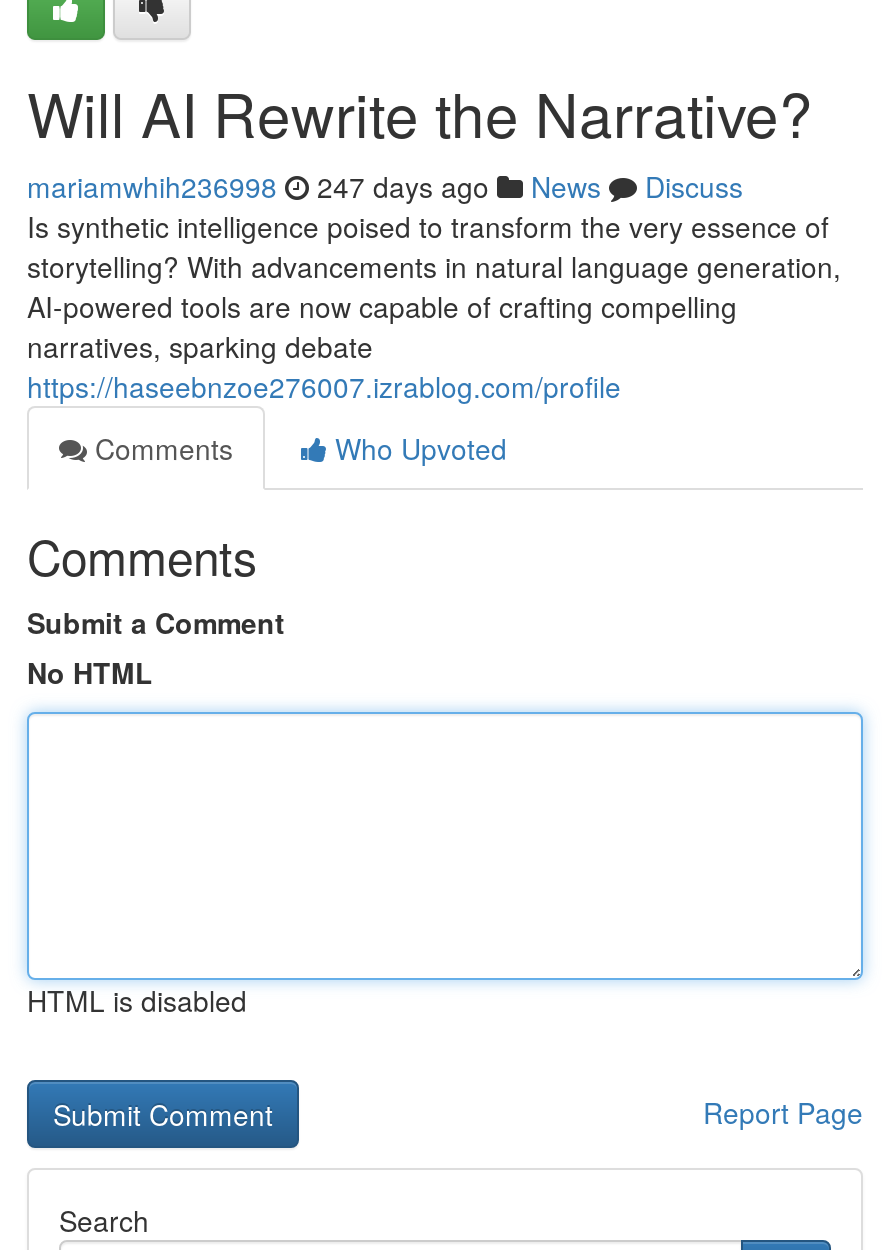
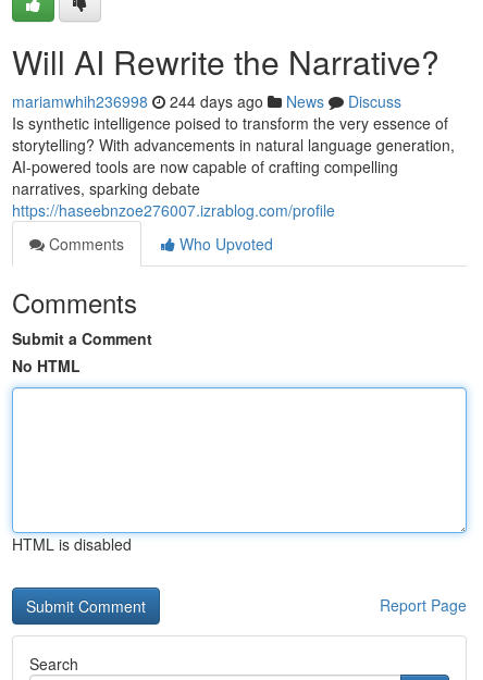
[27,166,743,206] mariamwhih236998 247 days ago News Discuss -> [12,90,401,112] mariamwhih236998 244 days ago News Discuss

